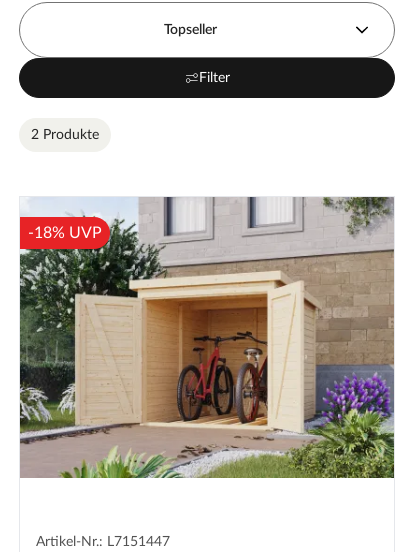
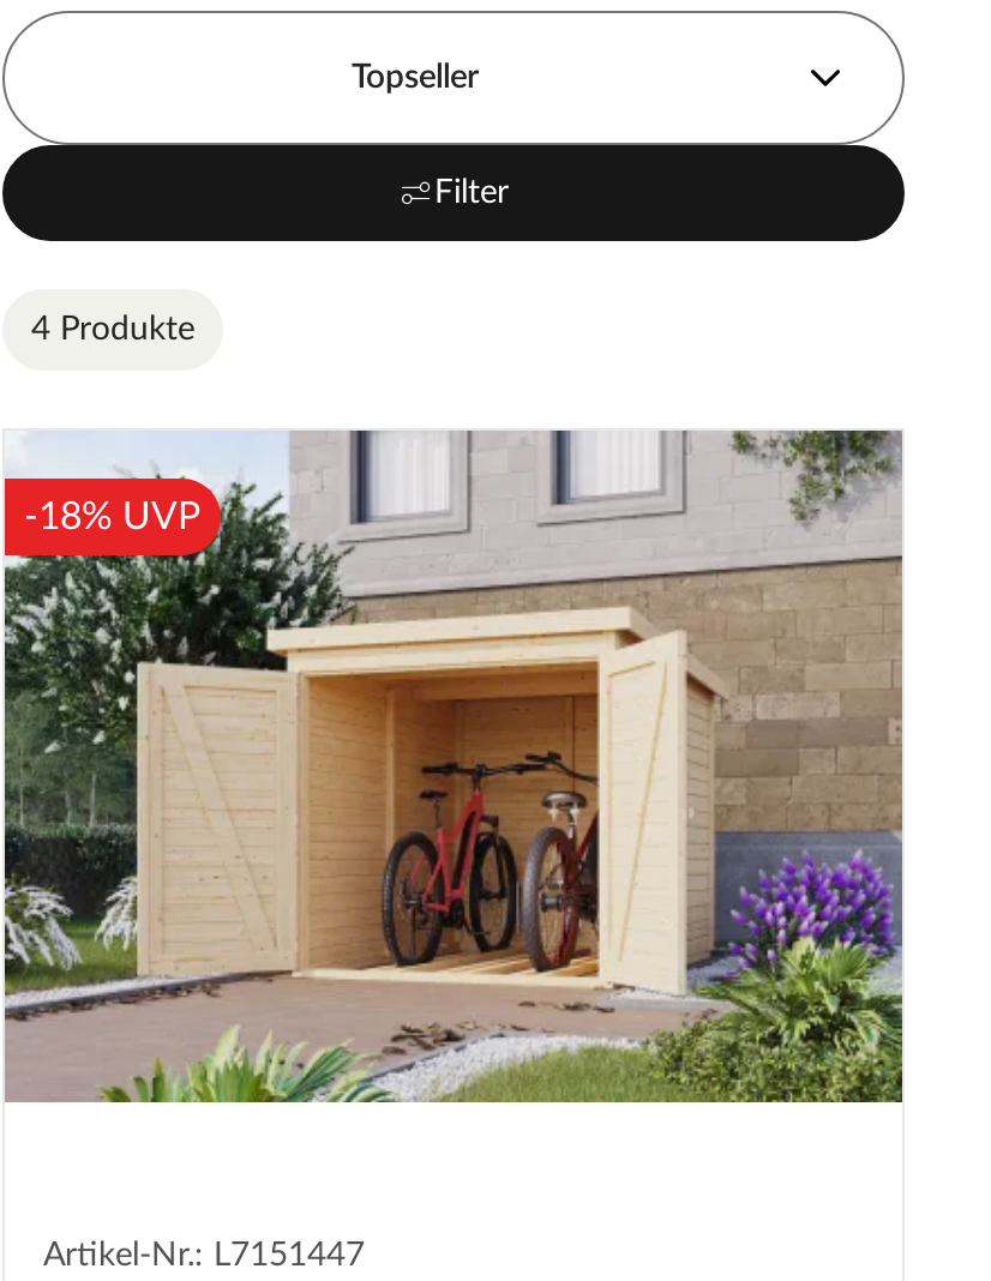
[31,127,99,141] 2 Produkte -> [31,312,194,345] 4 Produkte

